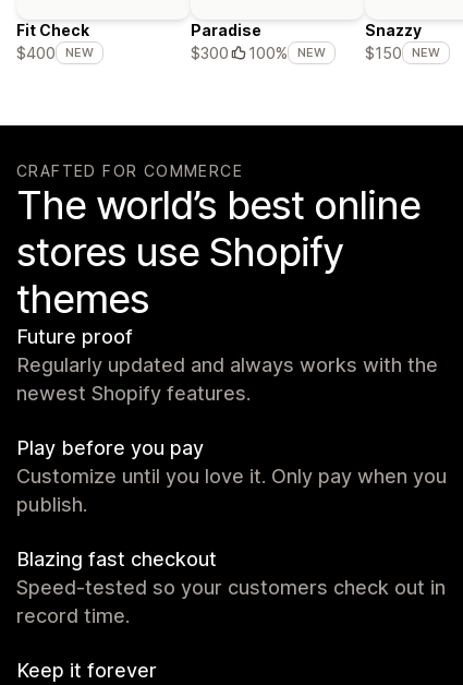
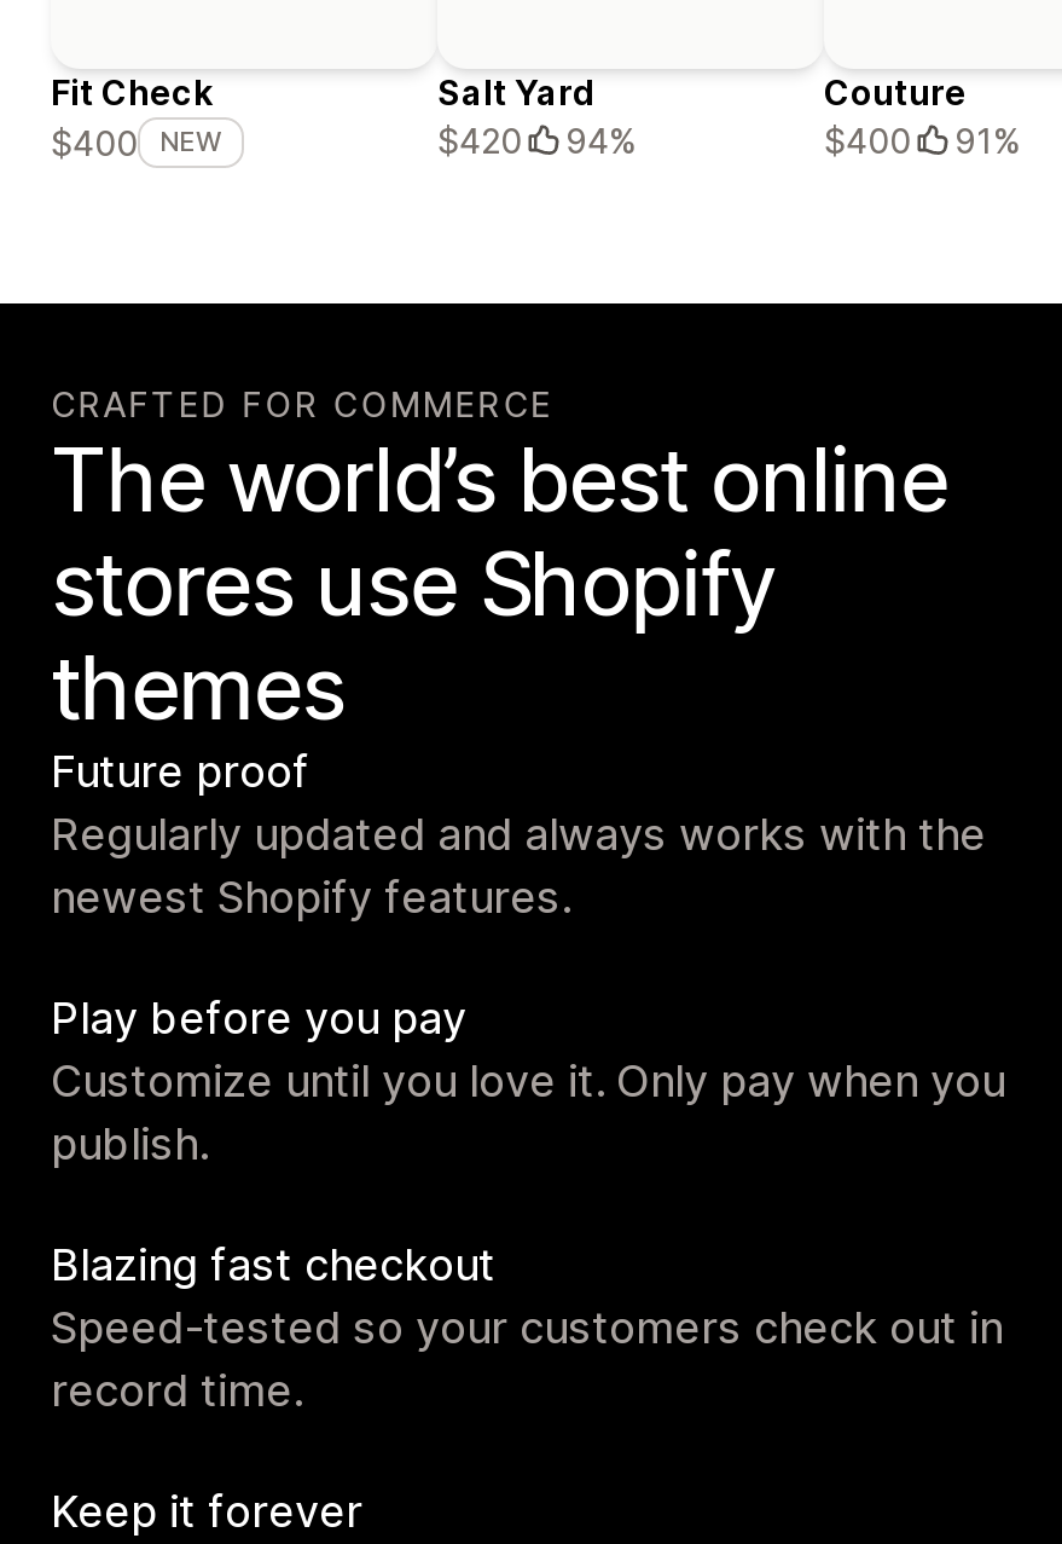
[191,21,326,62] Paradise | $300 | 100% | NEW -> [437,72,636,162] Salt Yard | $420 | 94%
[365,21,440,62] Snazzy | $150 | NEW -> [824,72,1020,162] Couture | $400 | 91%

